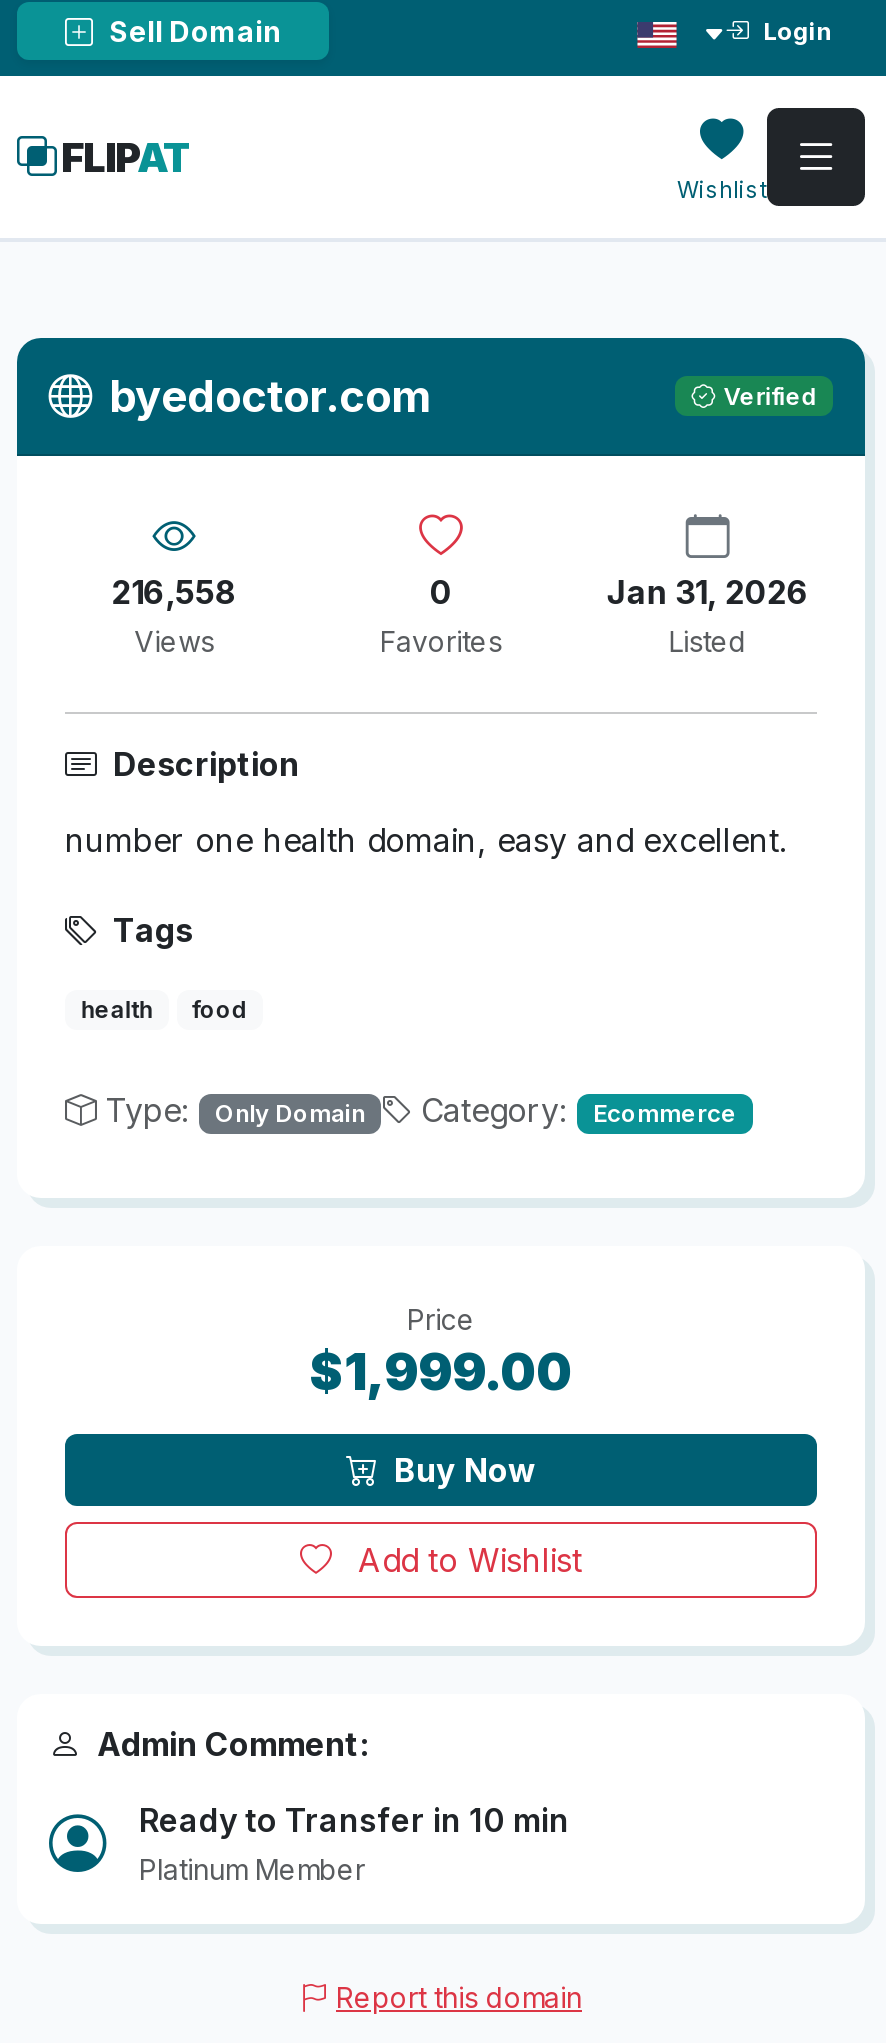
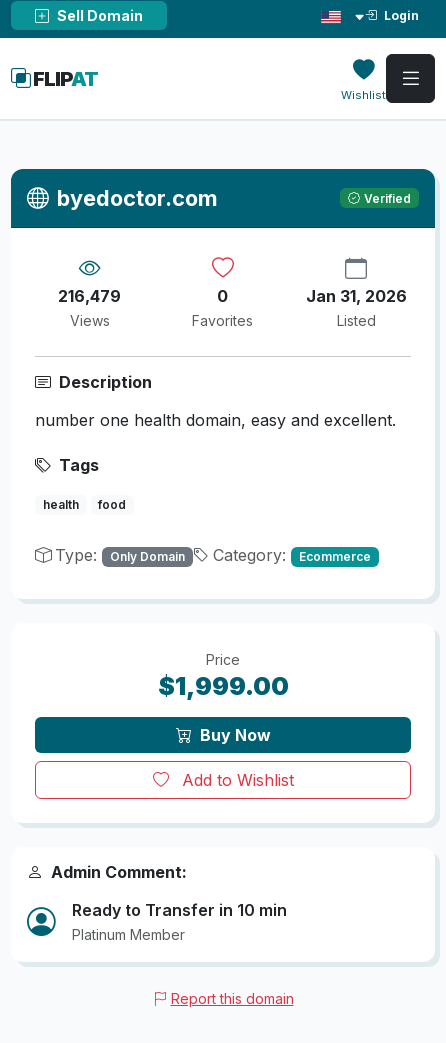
[111,572,237,612] 216,558 -> [58,286,121,306] 216,479

